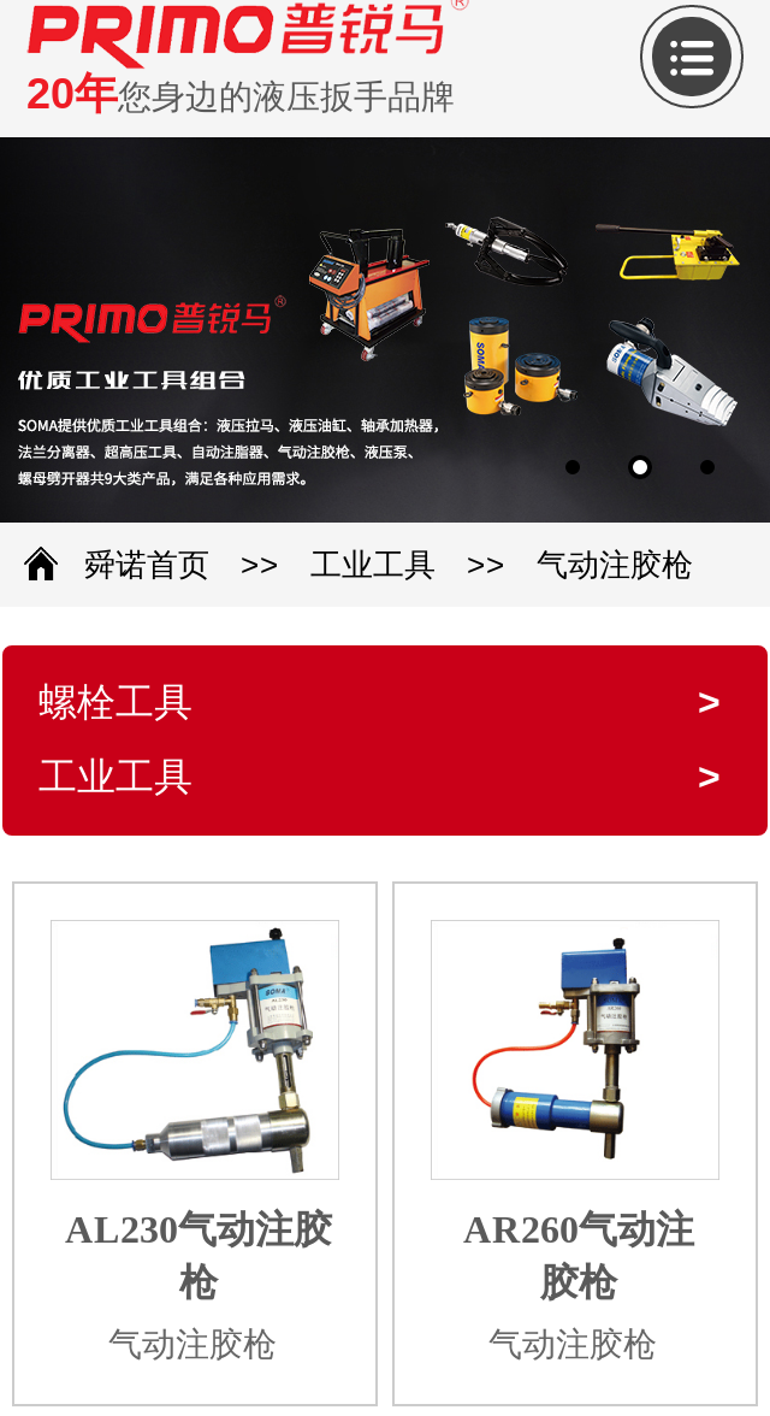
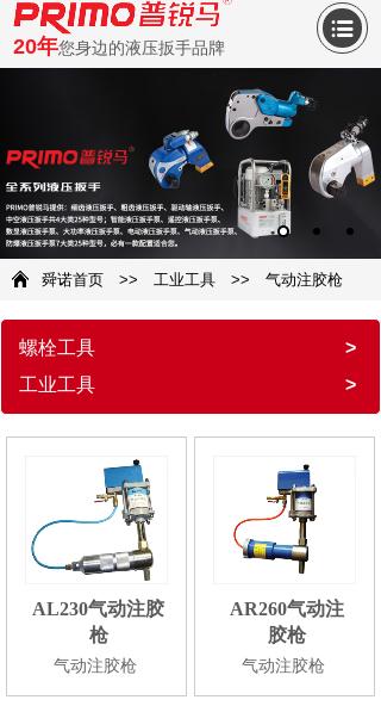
[12,181,758,498] [image] -> [5,88,376,248] [image]

